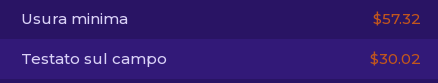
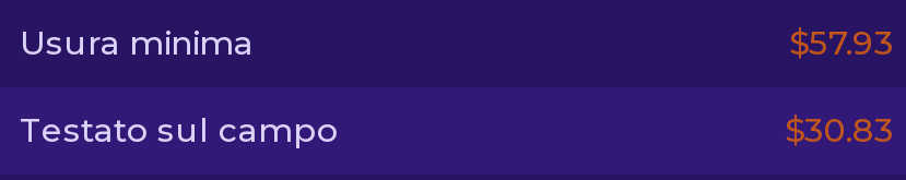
[373,9,421,28] $57.32 -> [789,22,894,63] $57.93
[370,49,421,68] $30.02 -> [785,109,894,151] $30.83

